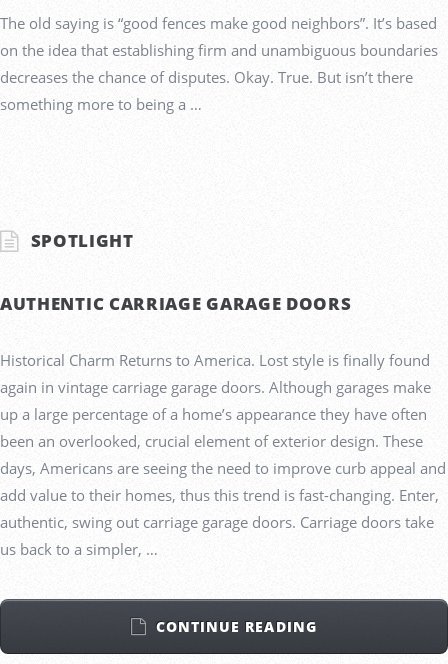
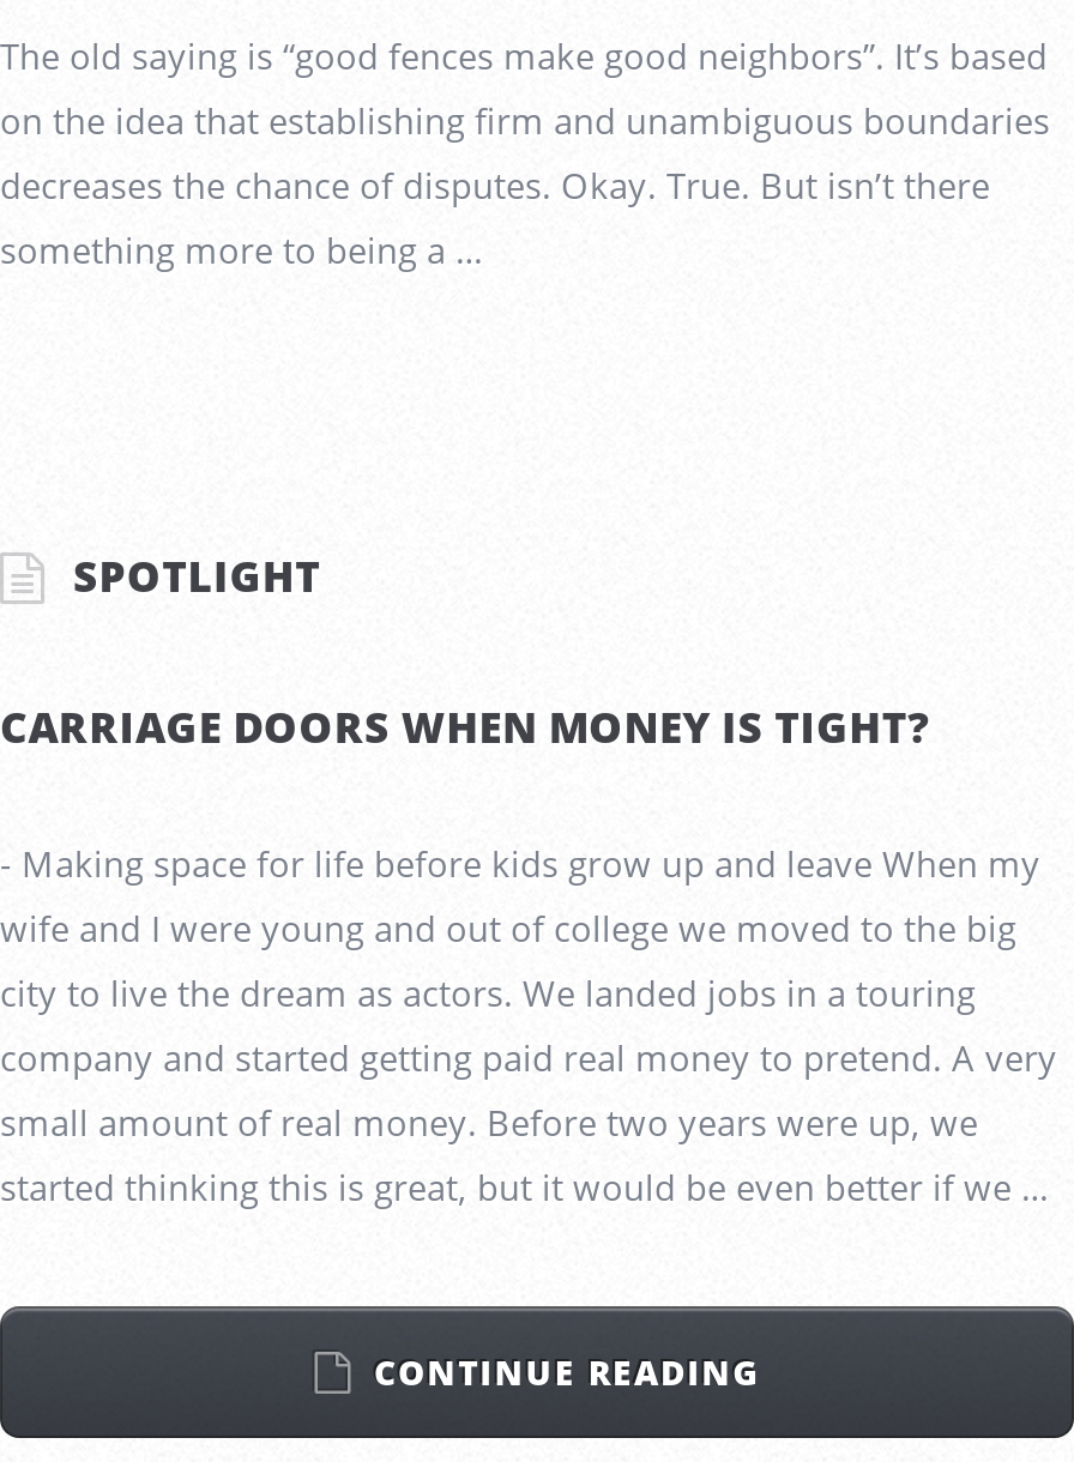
[0,291,351,315] AUTHENTIC CARRIAGE GARAGE DOORS -> [0,698,931,756] CARRIAGE DOORS WHEN MONEY IS TIGHT?
[0,350,446,559] Historical Charm Returns to America. Lost style is finally found | again in vintage carriage garage doors. Although garages make | up a large percentage of a home’s appearance they have often | been an overlooked, crucial element of exterior design. These | days, Americans are seeing the need to improve curb appeal and | add value to their homes, thus this trend is fast-changing. Enter, | authentic, swing out carriage garage doors. Carriage doors take | us back to a simpler, … -> [0,838,1057,1210] - Making space for life before kids grow up and leave When my | wife and I were young and out of college we moved to the big | city to live the dream as actors. We landed jobs in a touring | company and started getting paid real money to pretend. A very | small amount of real money. Before two years were up, we | started thinking this is great, but it would be even better if we …

